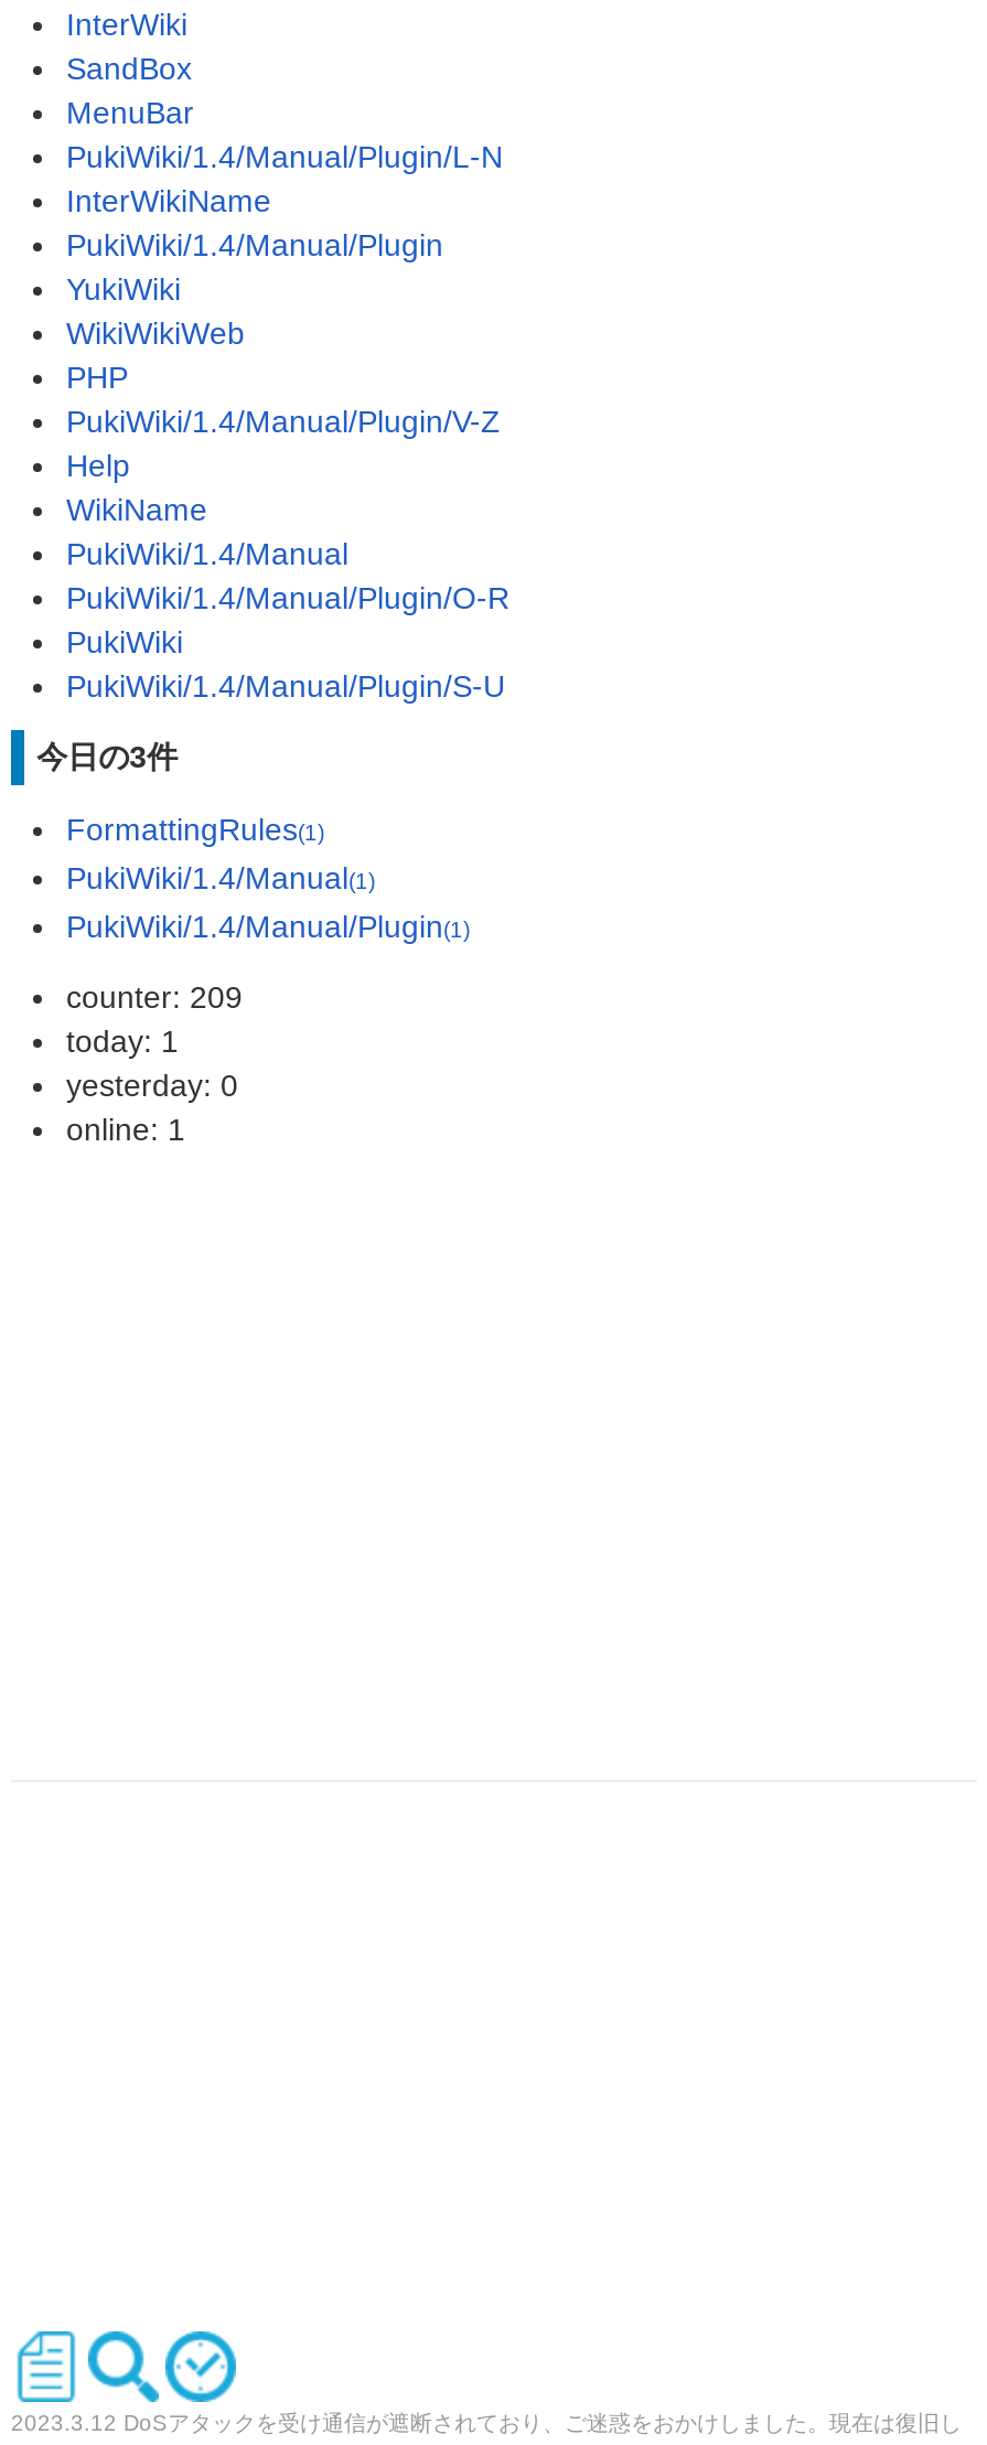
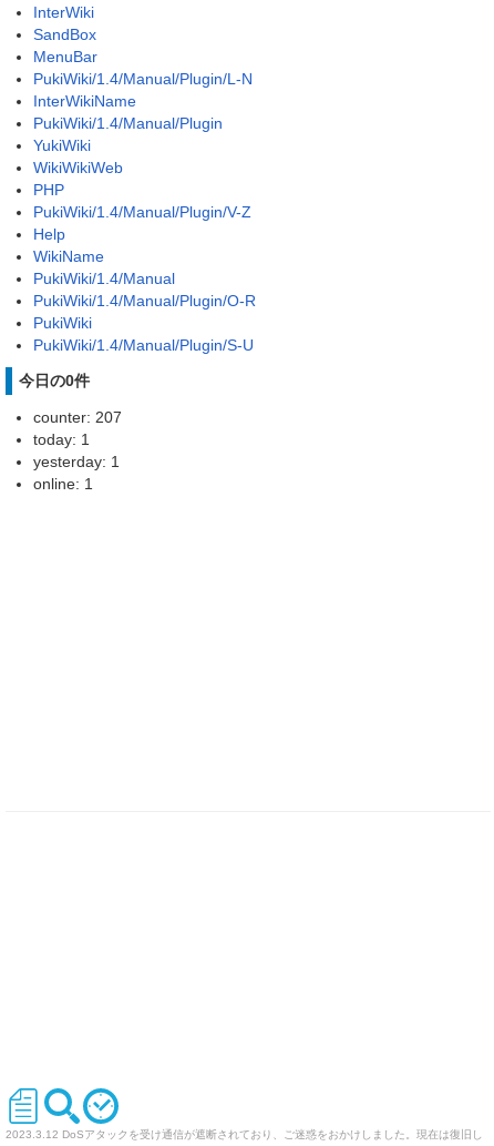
[37,740,470,1015] 今日の3件 | FormattingRules(1) | PukiWiki/1.4/Manual(1) | PukiWiki/1.4/Manual/Plugin(1) | counter: 209 -> [18,372,122,426] 今日の0件 | counter: 207
[66,1068,238,1103] yesterday: 0 -> [33,453,120,471] yesterday: 1

